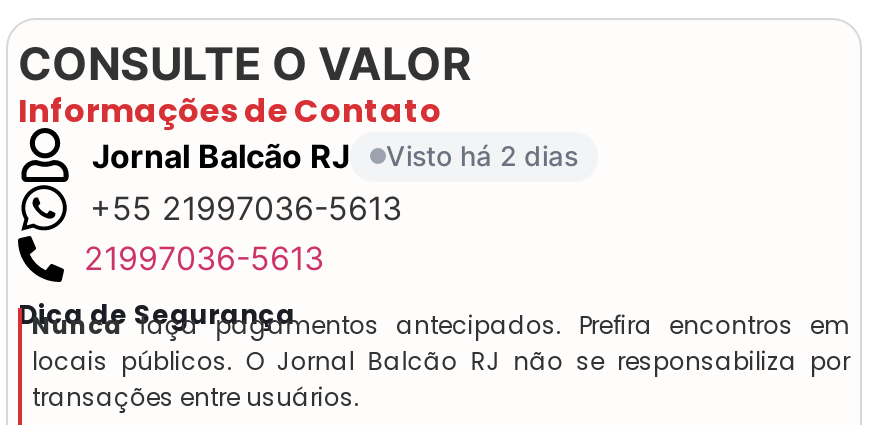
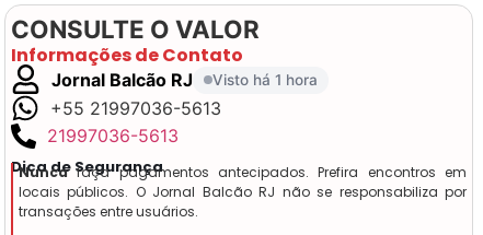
[92,135,578,175] Jornal Balcão RJ Visto há 2 dias -> [51,69,318,90] Jornal Balcão RJ Visto há 1 hora

